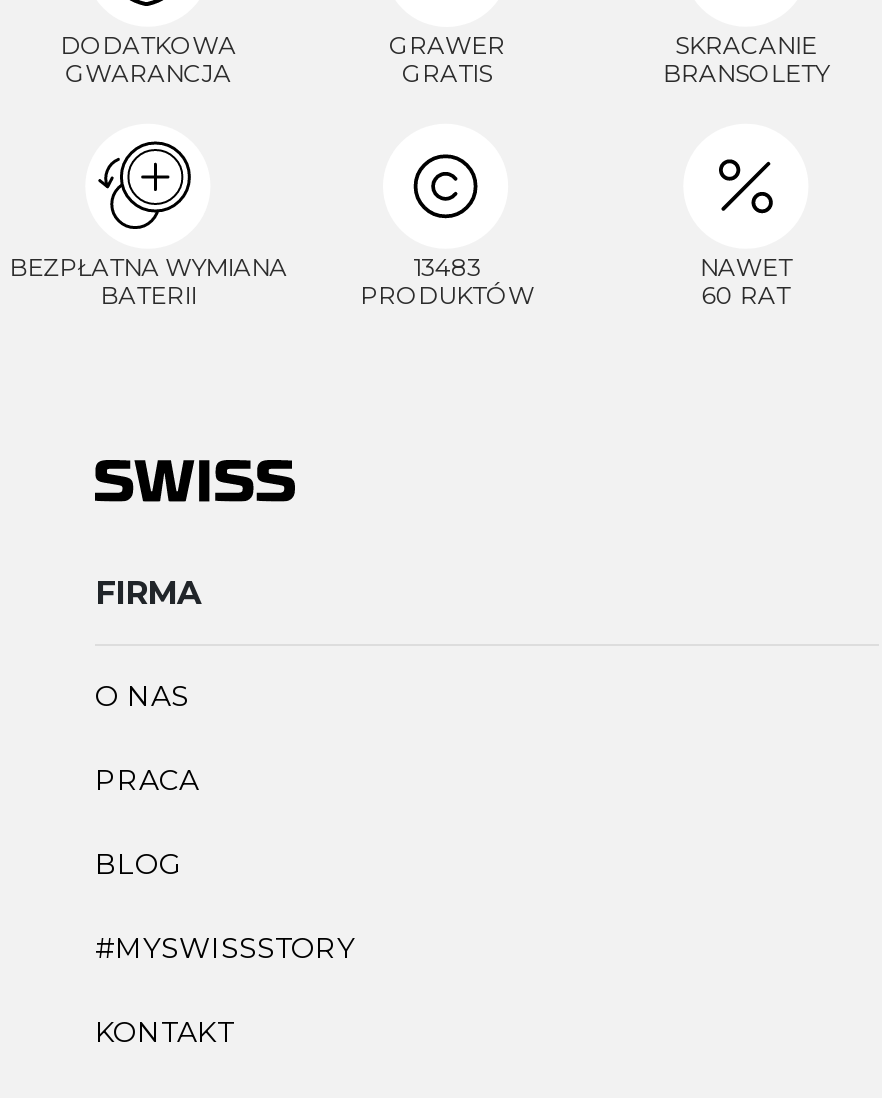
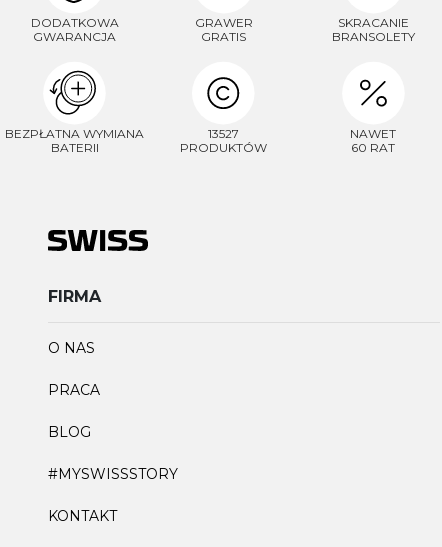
[413,252,481,282] 13483 -> [208,126,239,141] 13527

